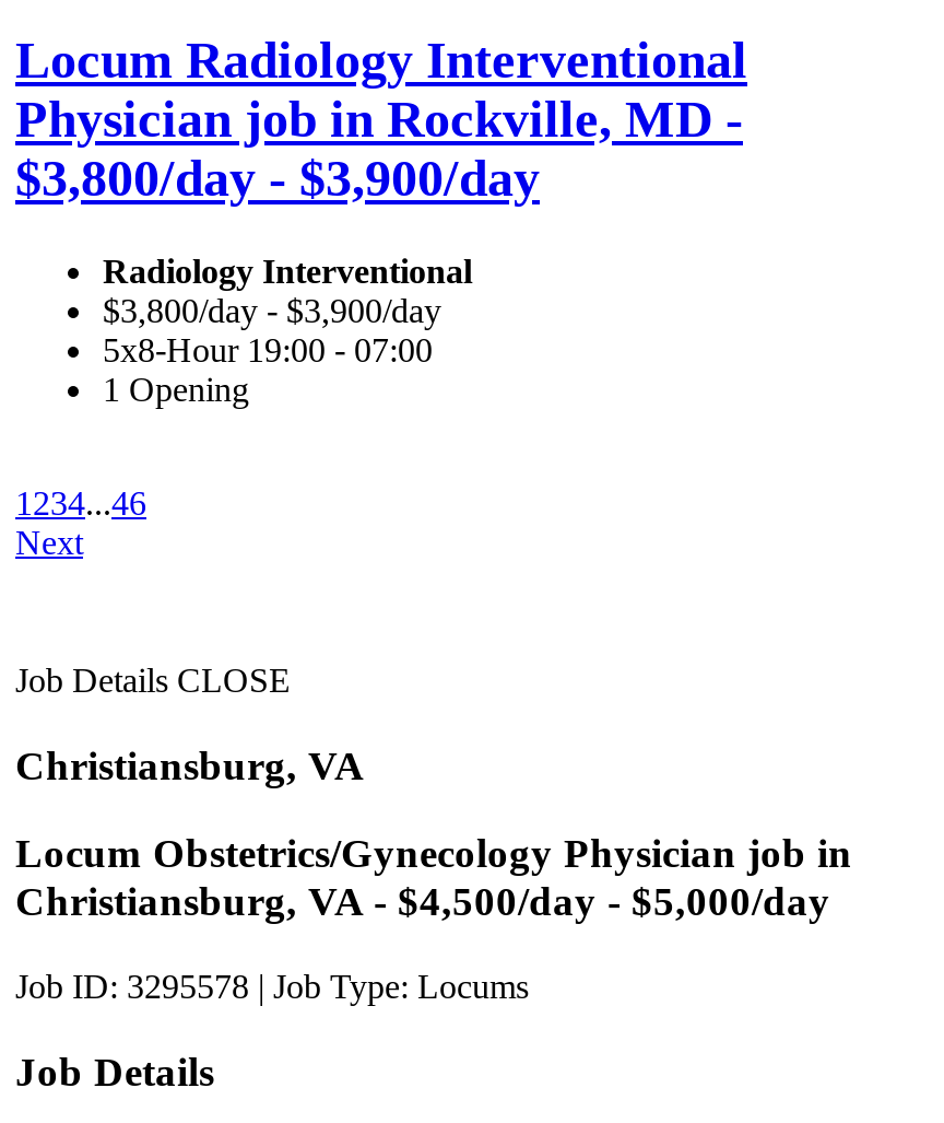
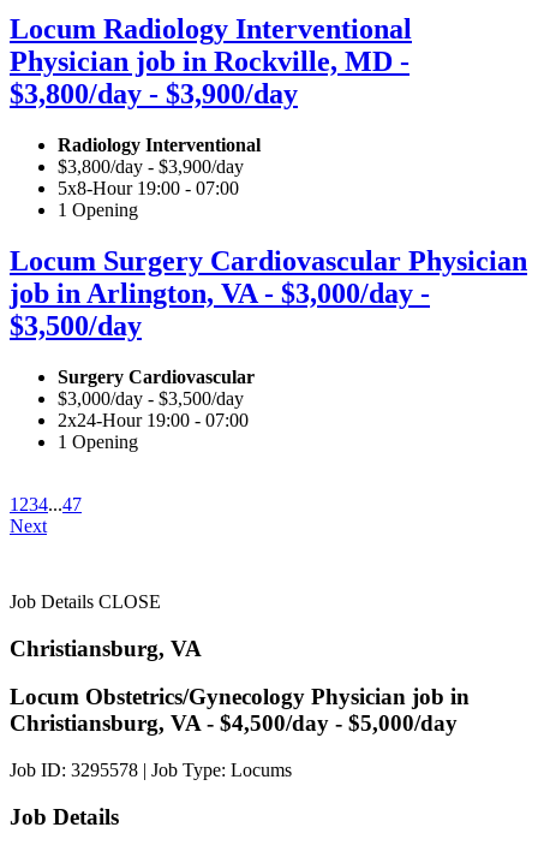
[15,484,146,522] 1 234...46 -> [10,245,527,514] Locum Surgery Cardiovascular Physician | job in Arlington, VA - $3,000/day - | $3,500/day | Surgery Cardiovascular | $3,000/day - $3,500/day | 2x24-Hour 19:00 - 07:00 | 1 Opening | 1 234...47

